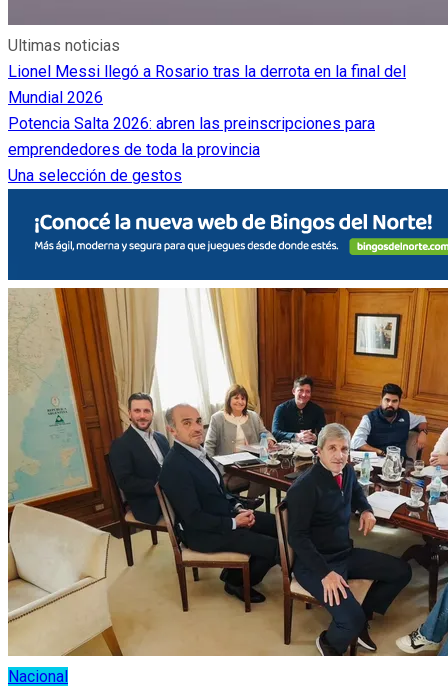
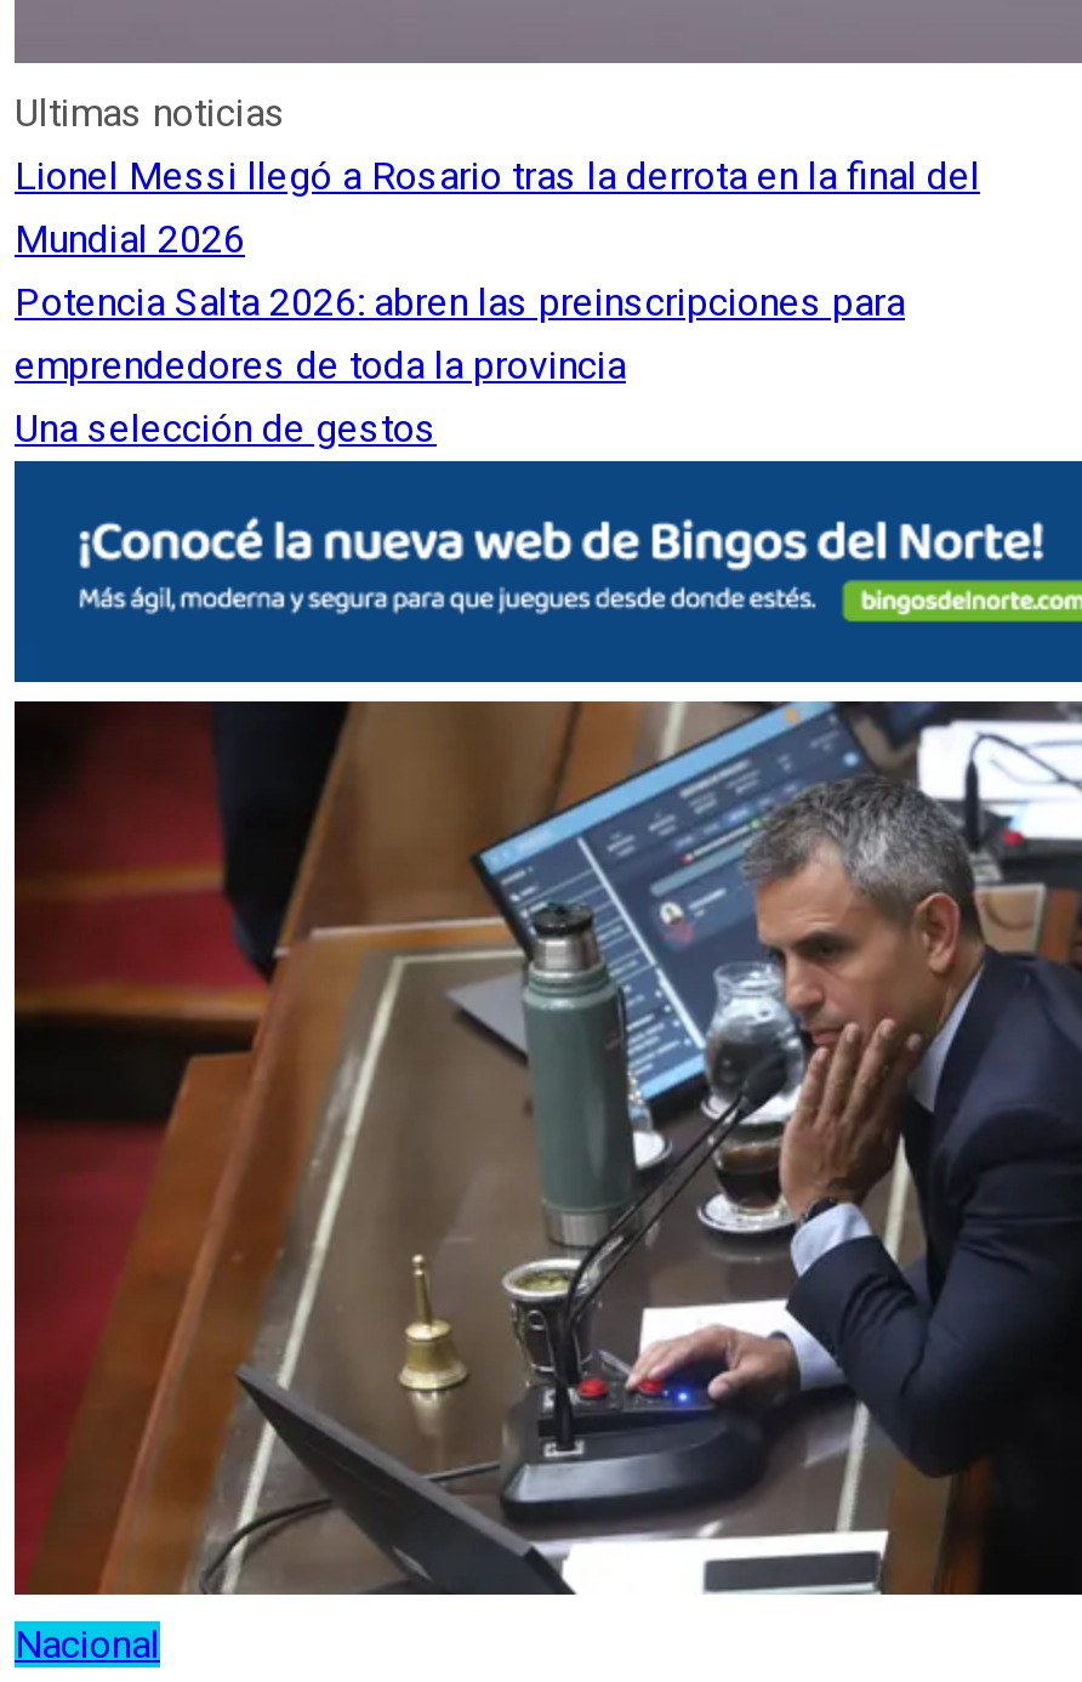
[7,287,445,657] [image] -> [12,699,1075,1597] [image]

